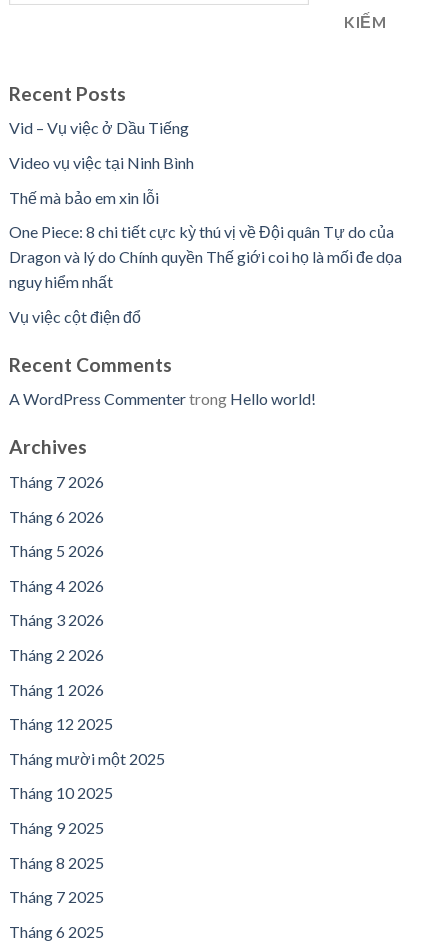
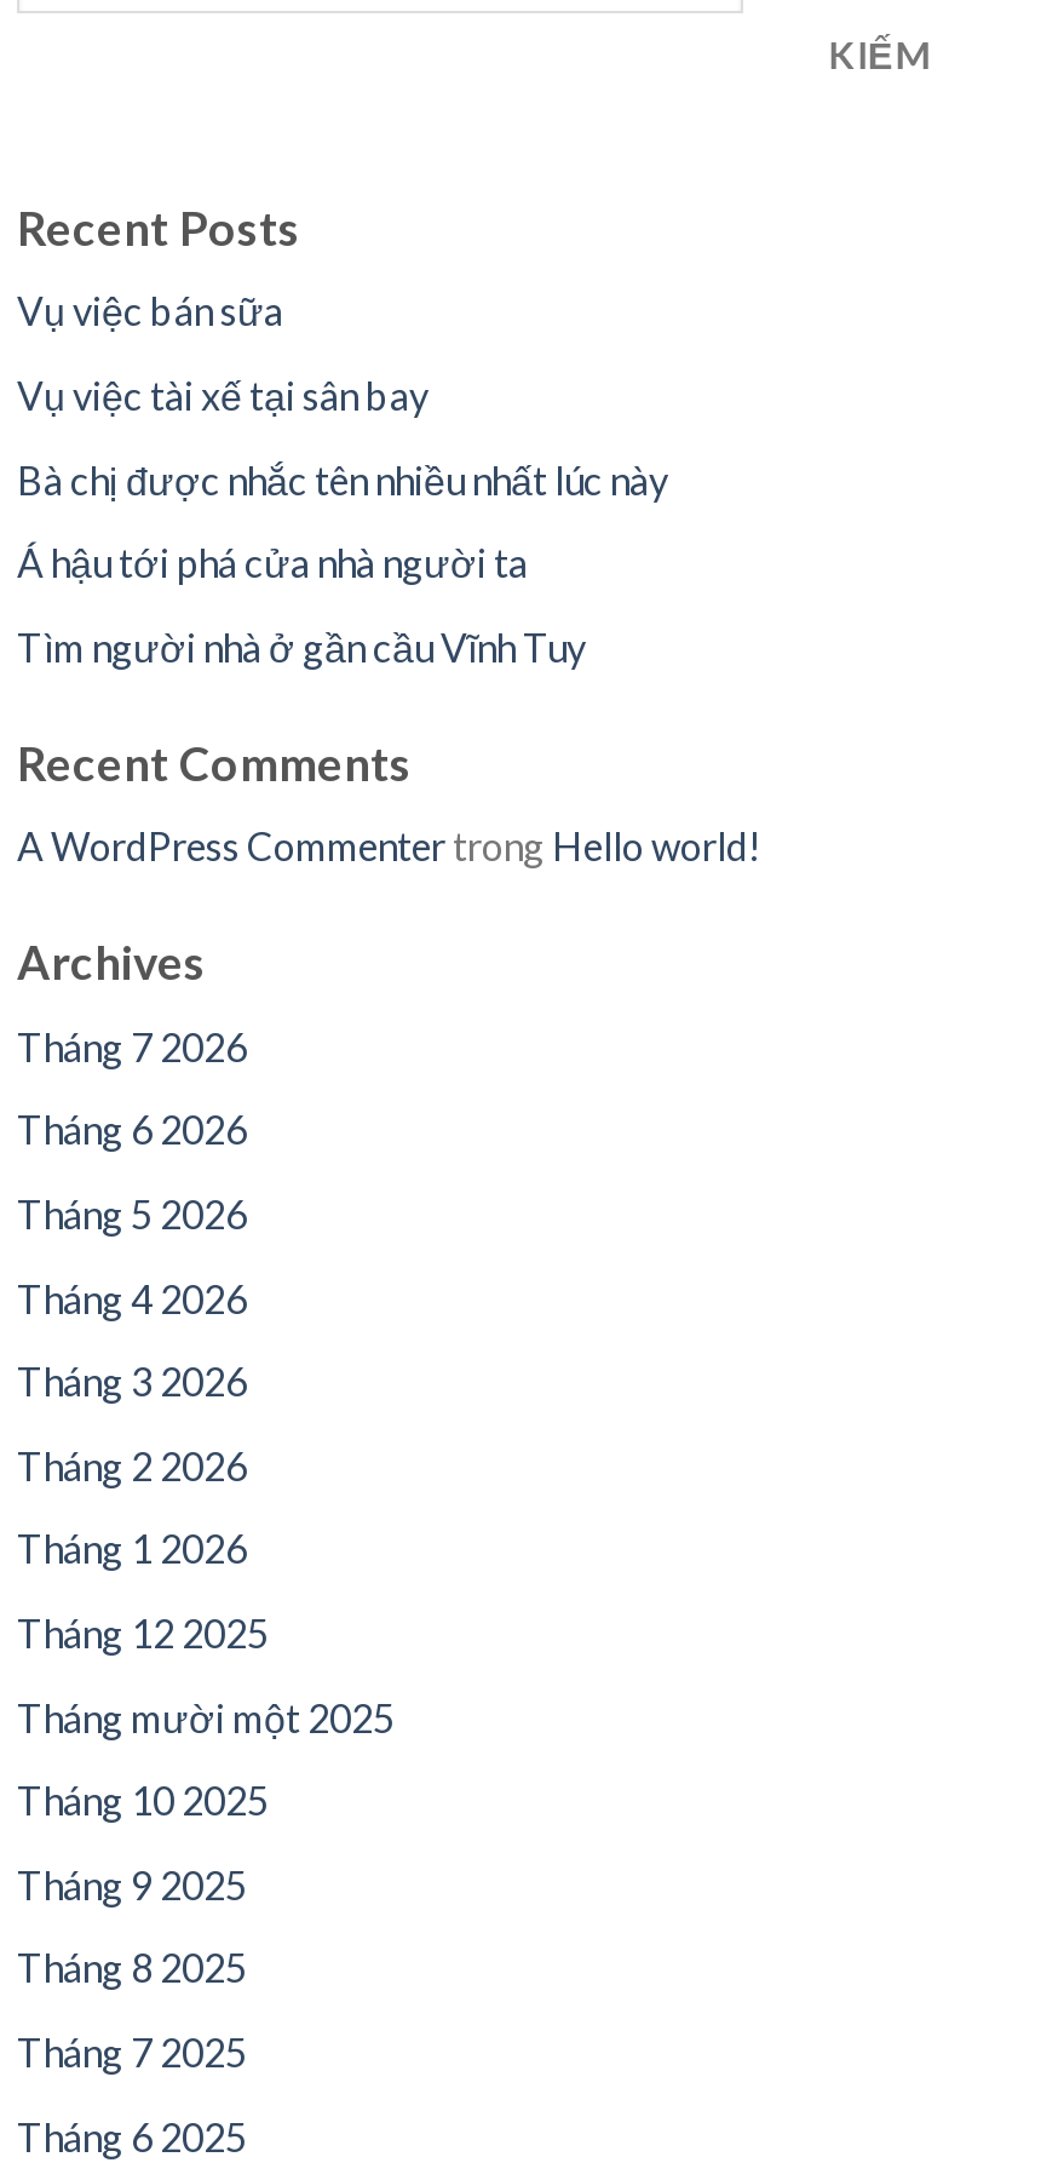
[9,118,189,137] Vid – Vụ việc ở Dầu Tiếng -> [17,288,283,334] Vụ việc bán sữa
[9,153,194,172] Video vụ việc tại Ninh Bình -> [17,372,429,418] Vụ việc tài xế tại sân bay
[9,188,159,207] Thế mà bảo em xin lỗi -> [17,456,668,502] Bà chị được nhắc tên nhiều nhất lúc này
[9,222,402,291] One Piece: 8 chi tiết cực kỳ thú vị về Đội quân Tự do của | Dragon và lý do Chính quyền Thế giới coi họ là mối đe dọa | nguy hiểm nhất -> [17,539,528,585] Á hậu tới phá cửa nhà người ta
[9,307,141,326] Vụ việc cột điện đổ -> [17,623,586,669] Tìm người nhà ở gần cầu Vĩnh Tuy

